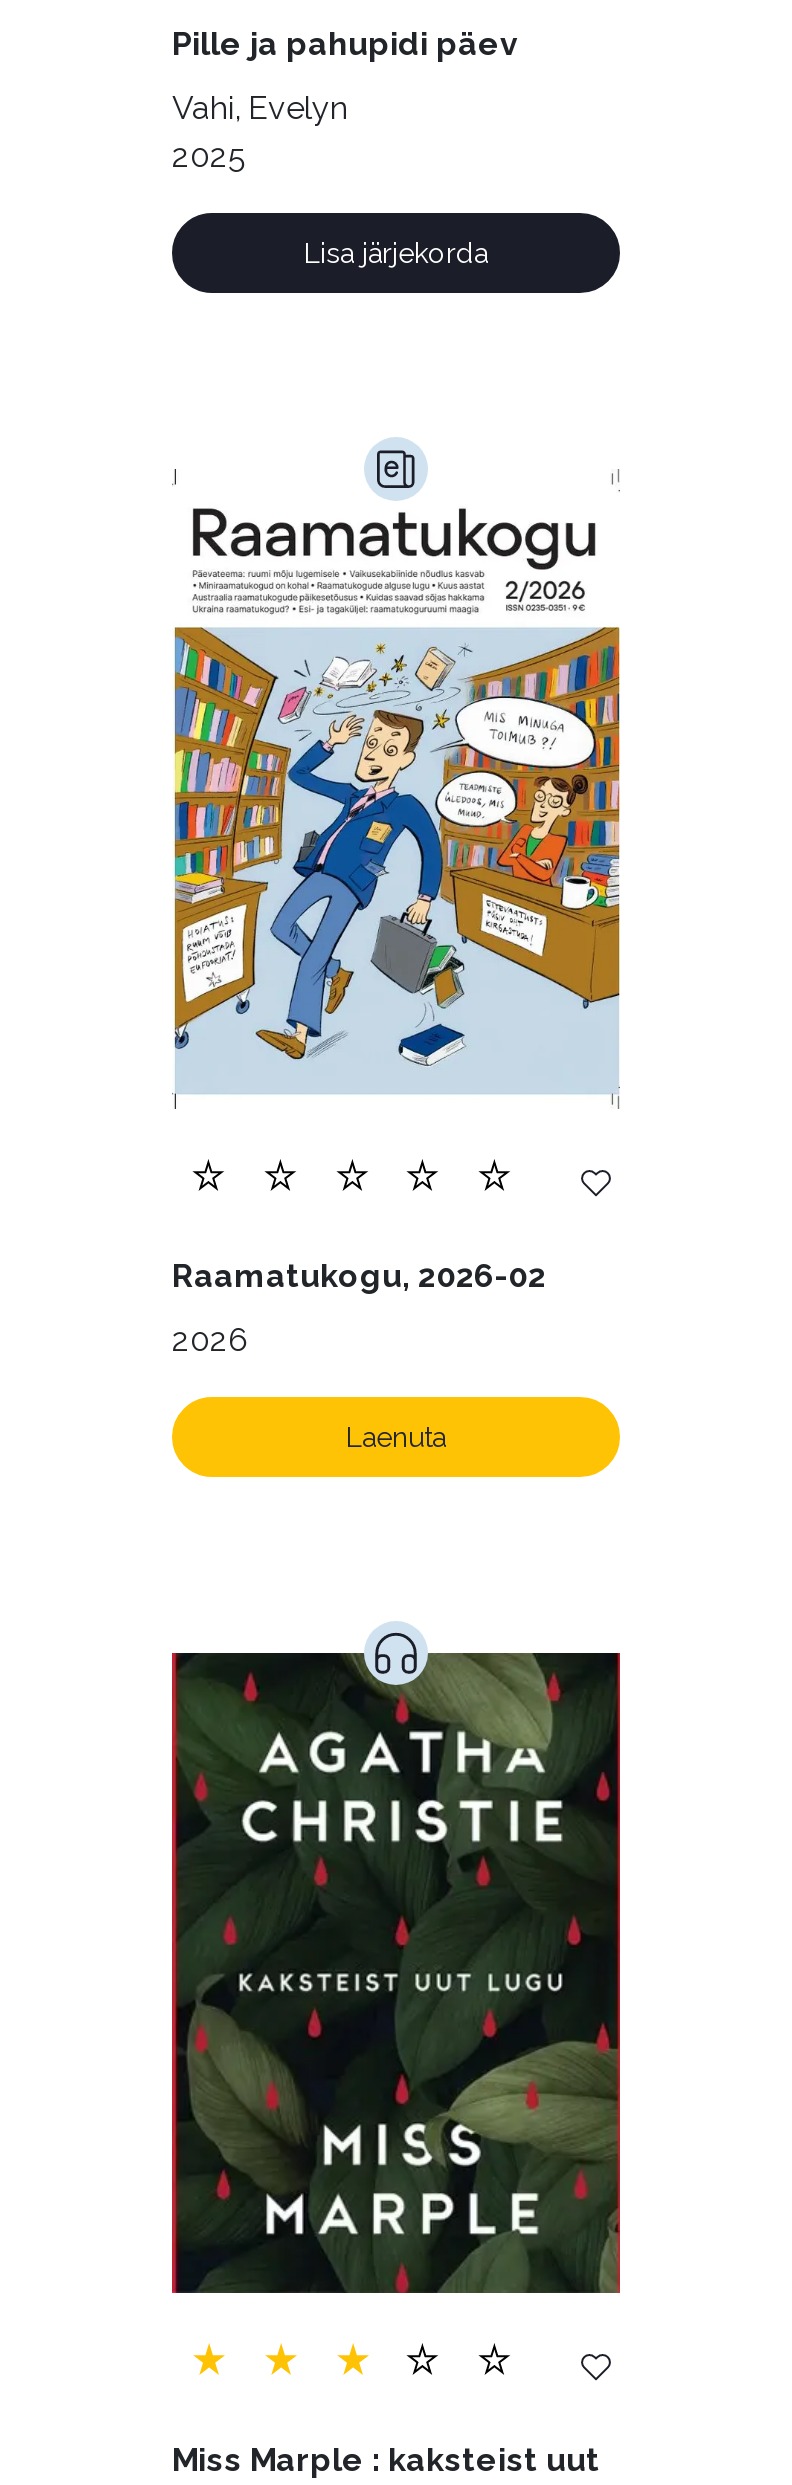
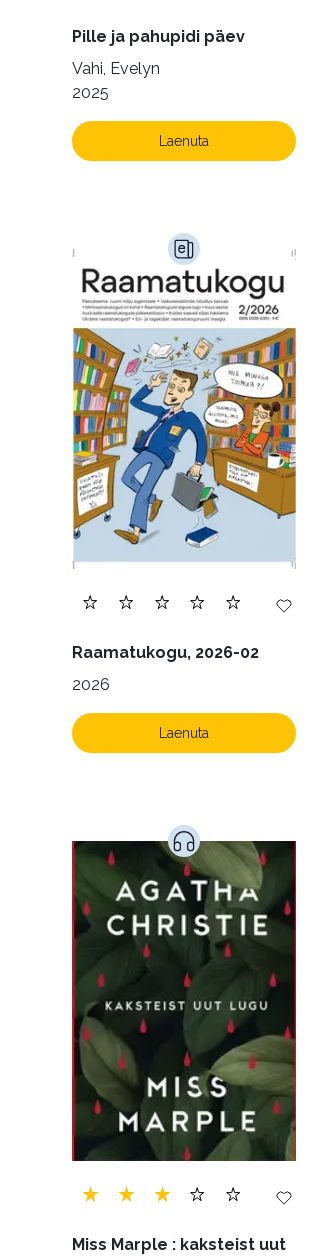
[304,236,488,268] Lisa järjekorda -> [159,132,209,148] Laenuta

